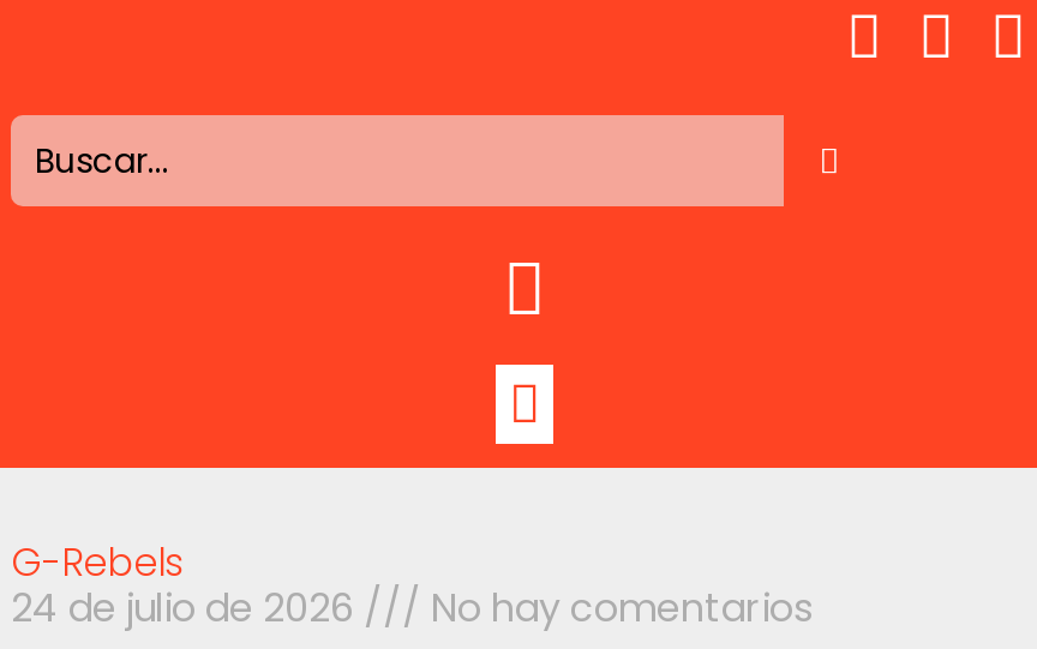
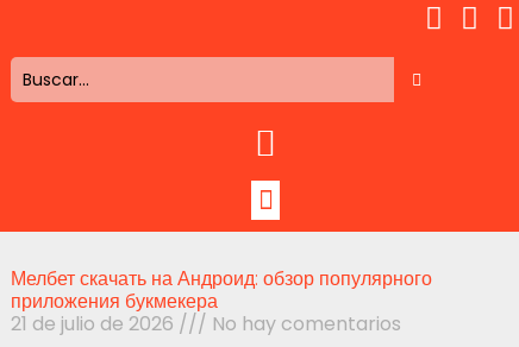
[11,535,364,636] G-Rebels | 24 de julio de 2026 -> [11,265,432,337] Мелбет скачать на Андроид: обзор популярного | приложения букмекера | 21 de julio de 2026

